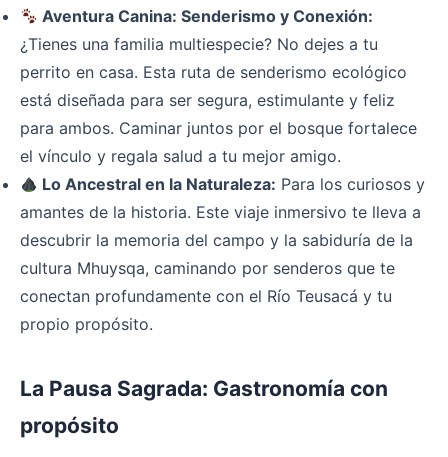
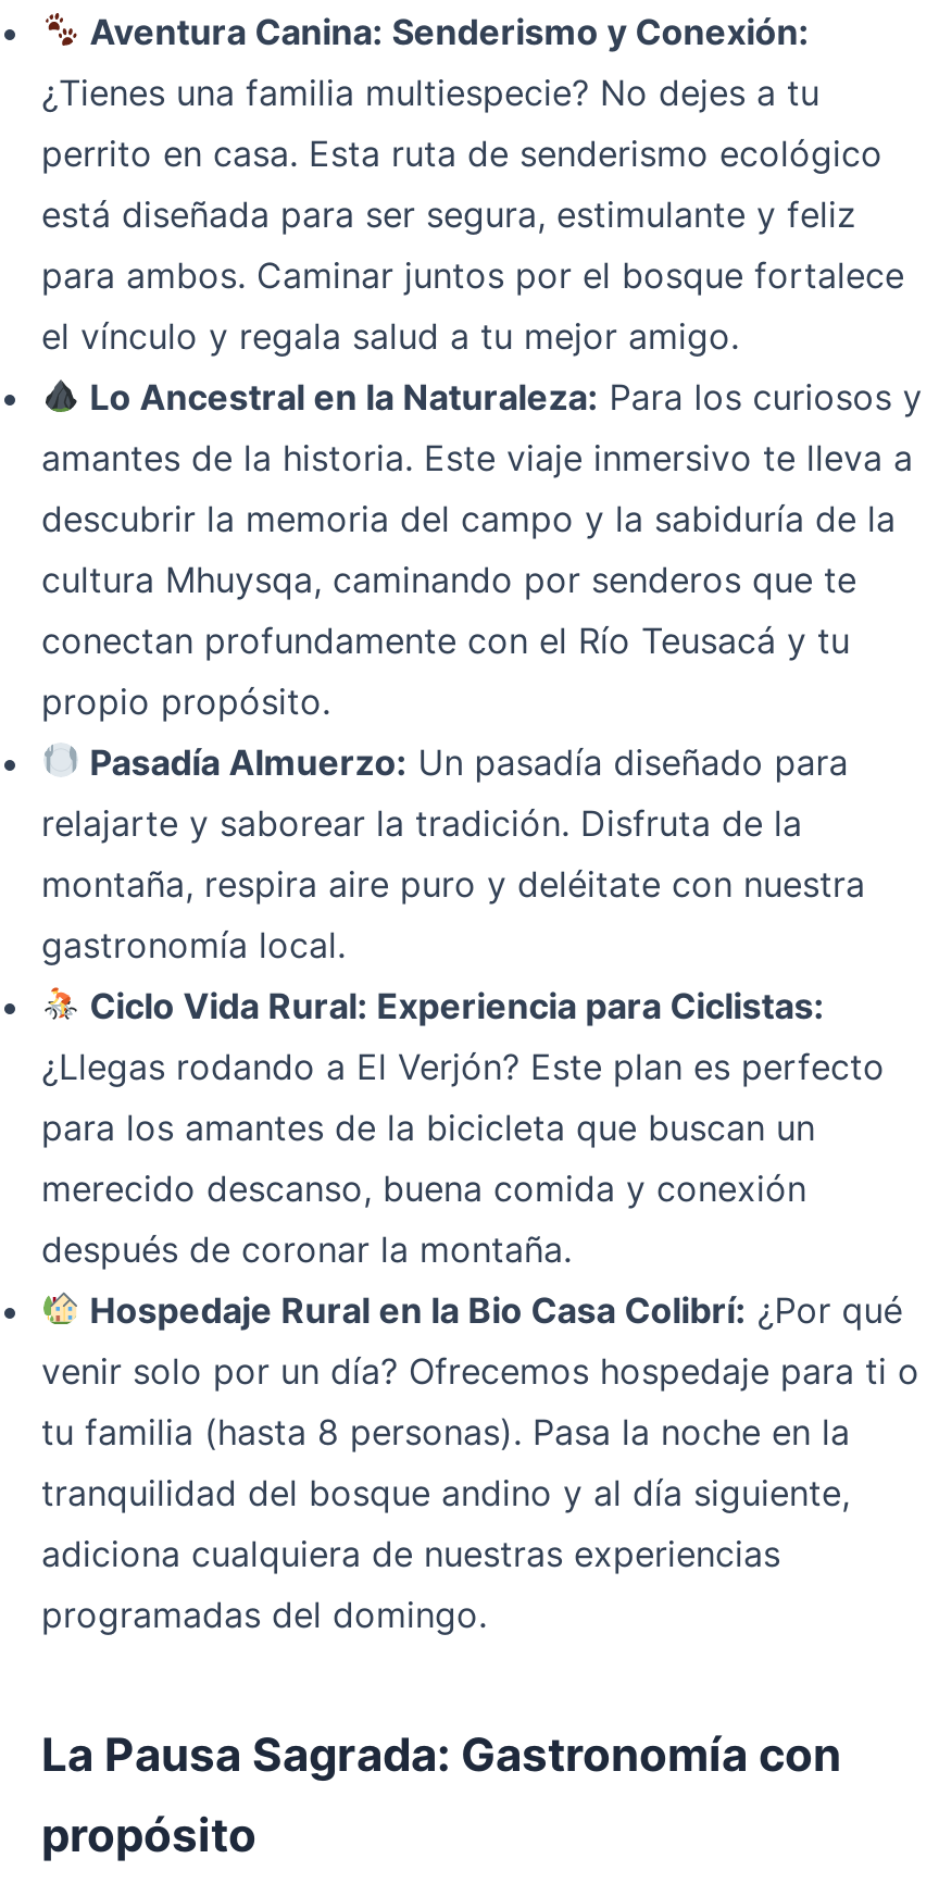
none -> [41,740,919,1636] Pasadía Almuerzo: Un pasadía diseñado para | relajarte y saborear la tradición. Disfruta de la | montaña, respira aire puro y deléitate con nuestra | gastronomía local. | Ciclo Vida Rural: Experiencia para Ciclistas: | ¿Llegas rodando a El Verjón? Este plan es perfecto | para los amantes de la bicicleta que buscan un | merecido descanso, buena comida y conexión | después de coronar la montaña. | Hospedaje Rural en la Bio Casa Colibrí: ¿Por qué | venir solo por un día? Ofrecemos hospedaje para ti o | tu familia (hasta 8 personas). Pasa la noche en la | tranquilidad del bosque andino y al día siguiente, | adiciona cualquiera de nuestras experiencias | programadas del domingo.

